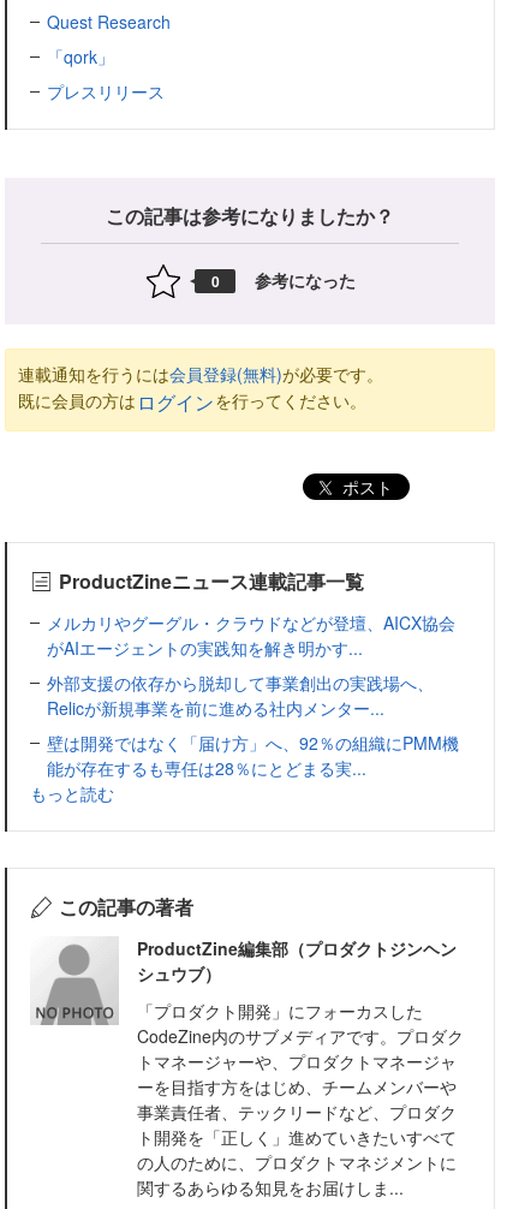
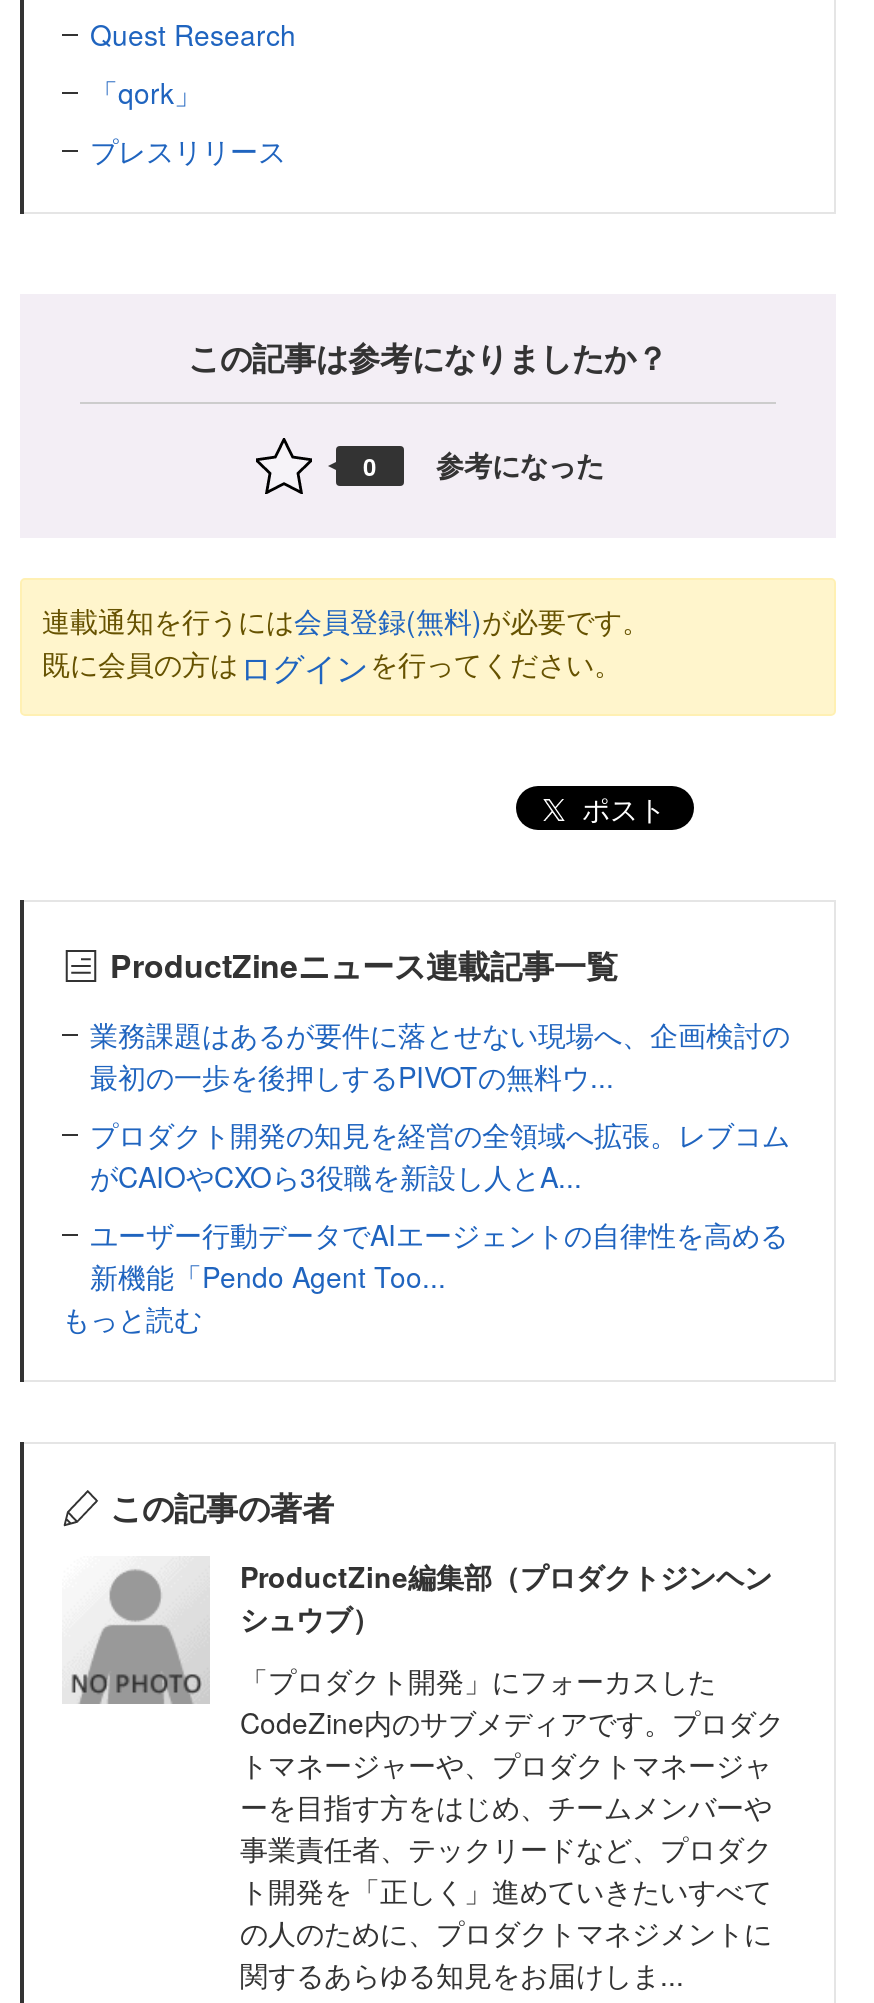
[47,610,459,780] メルカリやグーグル・クラウドなどが登壇、AICX協会 | がAIエージェントの実践知を解き明かす... | 外部支援の依存から脱却して事業創出の実践場へ、 | Relicが新規事業を前に進める社内メンター... | 壁は開発ではなく「届け方」へ、92％の組織にPMM機 | 能が存在するも専任は28％にとどまる実... -> [90,1014,790,1296] 業務課題はあるが要件に落とせない現場へ、企画検討の | 最初の一歩を後押しするPIVOTの無料ウ... | プロダクト開発の知見を経営の全領域へ拡張。レブコム | がCAIOやCXOら3役職を新設し人とA... | ユーザー行動データでAIエージェントの自律性を高める | 新機能「Pendo Agent Too...

